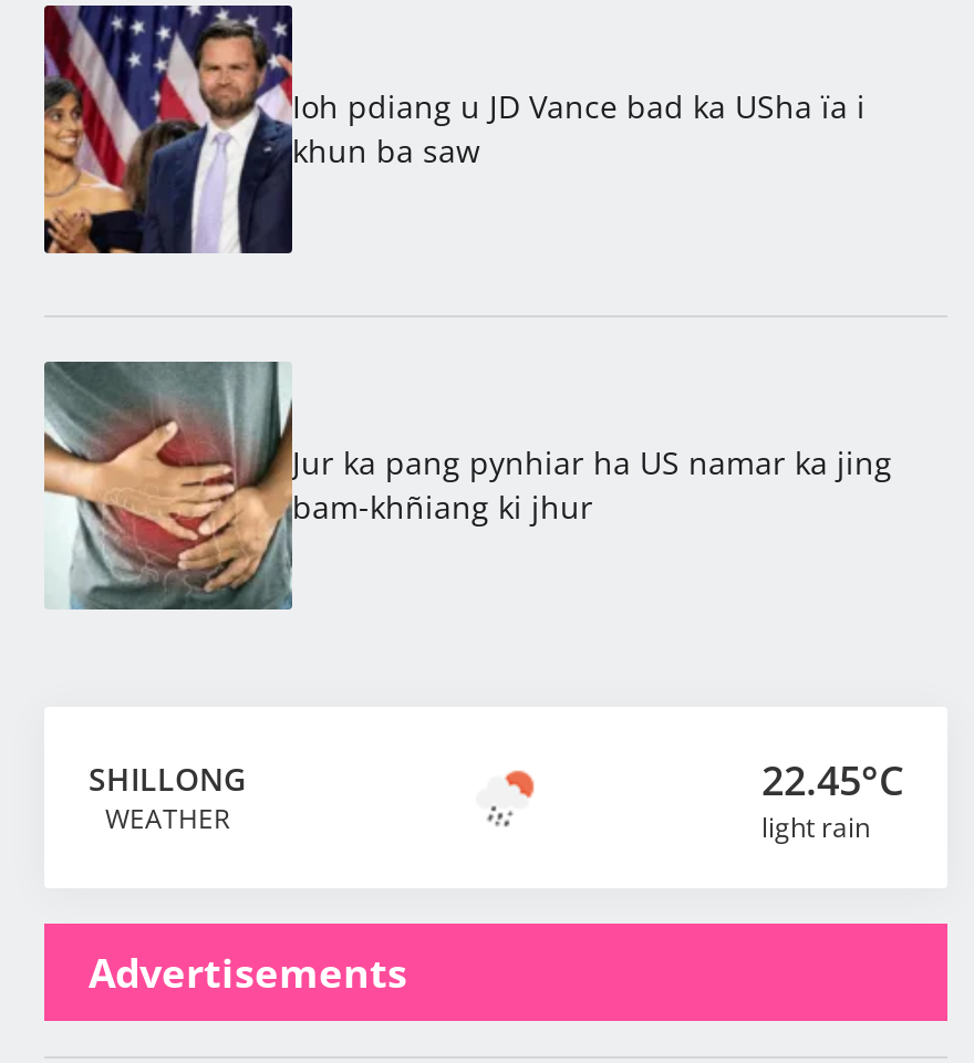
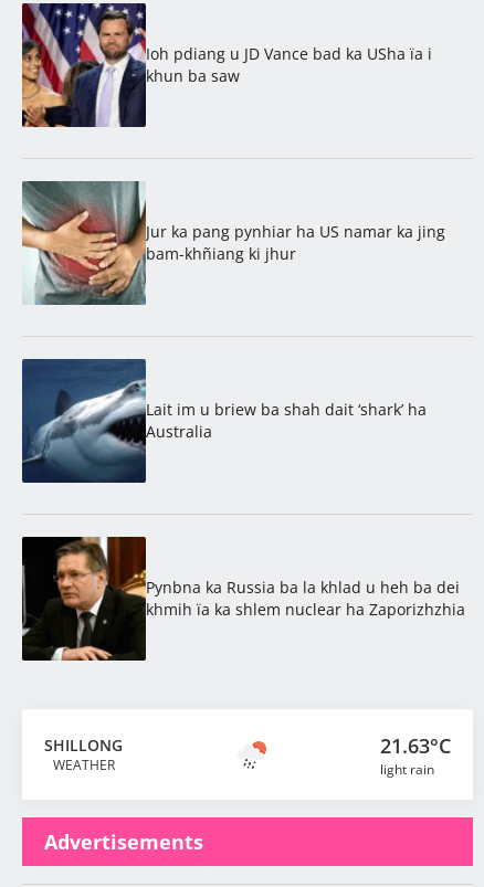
none -> [21,358,427,484] [image] | Lait im u briew ba shah dait ‘shark’ ha | Australia
none -> [21,536,465,662] [image] | Pynbna ka Russia ba la khlad u heh ba dei | khmih ïa ka shlem nuclear ha Zaporizhzhia
[761,754,903,807] 22.45°C -> [380,732,451,759] 21.63°C

